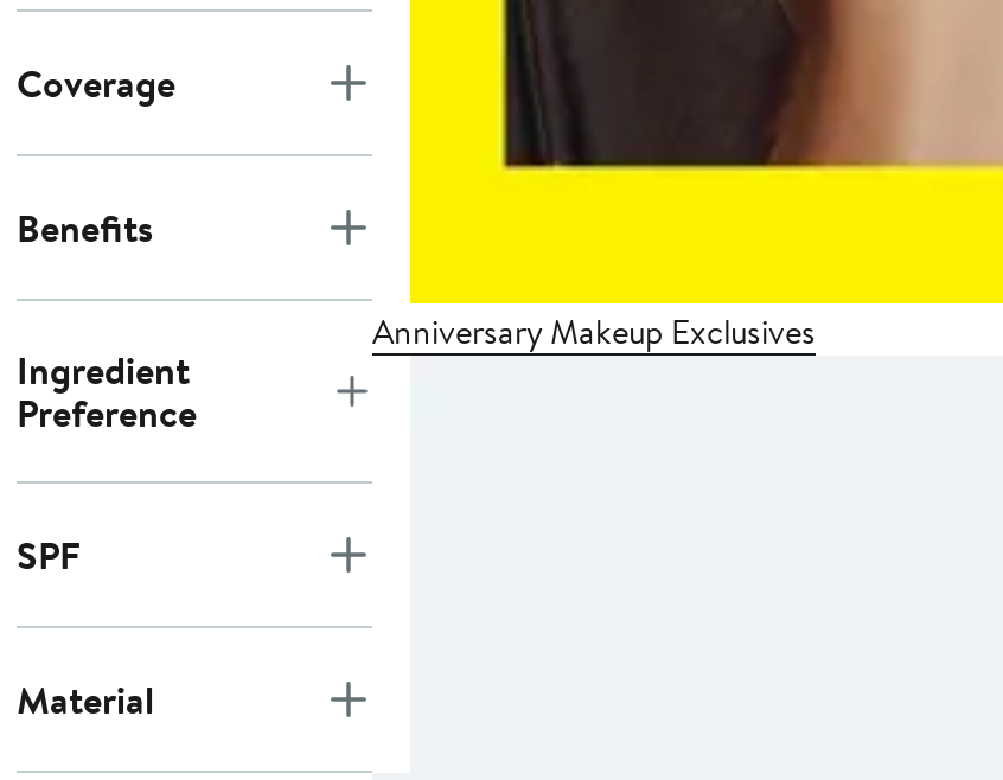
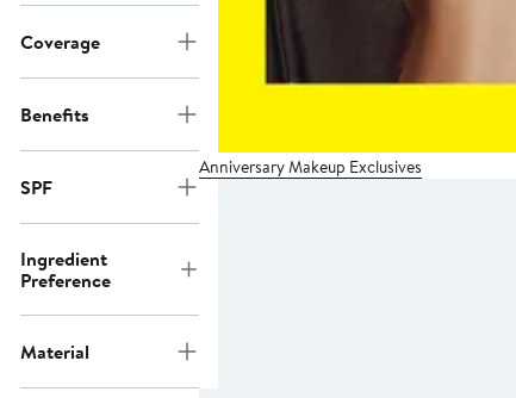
moved [17,344,197,439] -> [20,246,111,293]: Ingredient | Preference
moved [17,529,81,581] -> [20,174,52,200]: SPF

